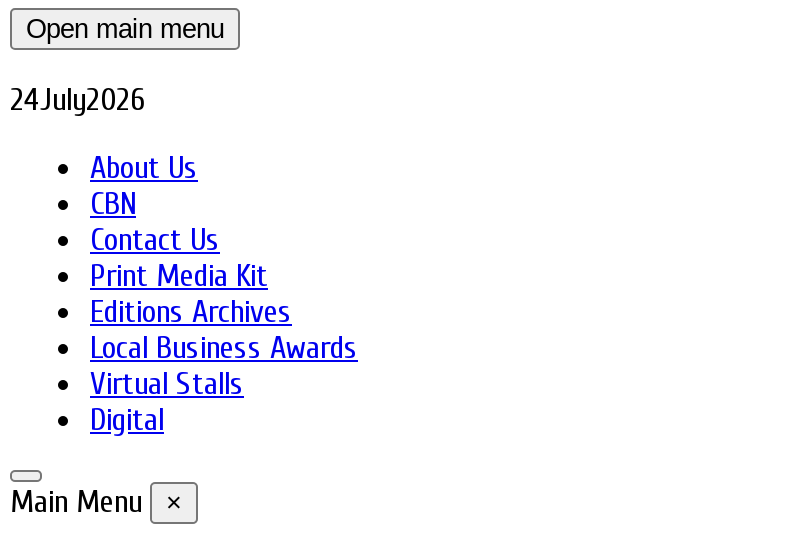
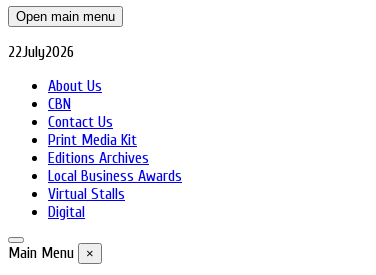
[10,82,144,118] 24July2026 -> [8,43,74,61] 22July2026

